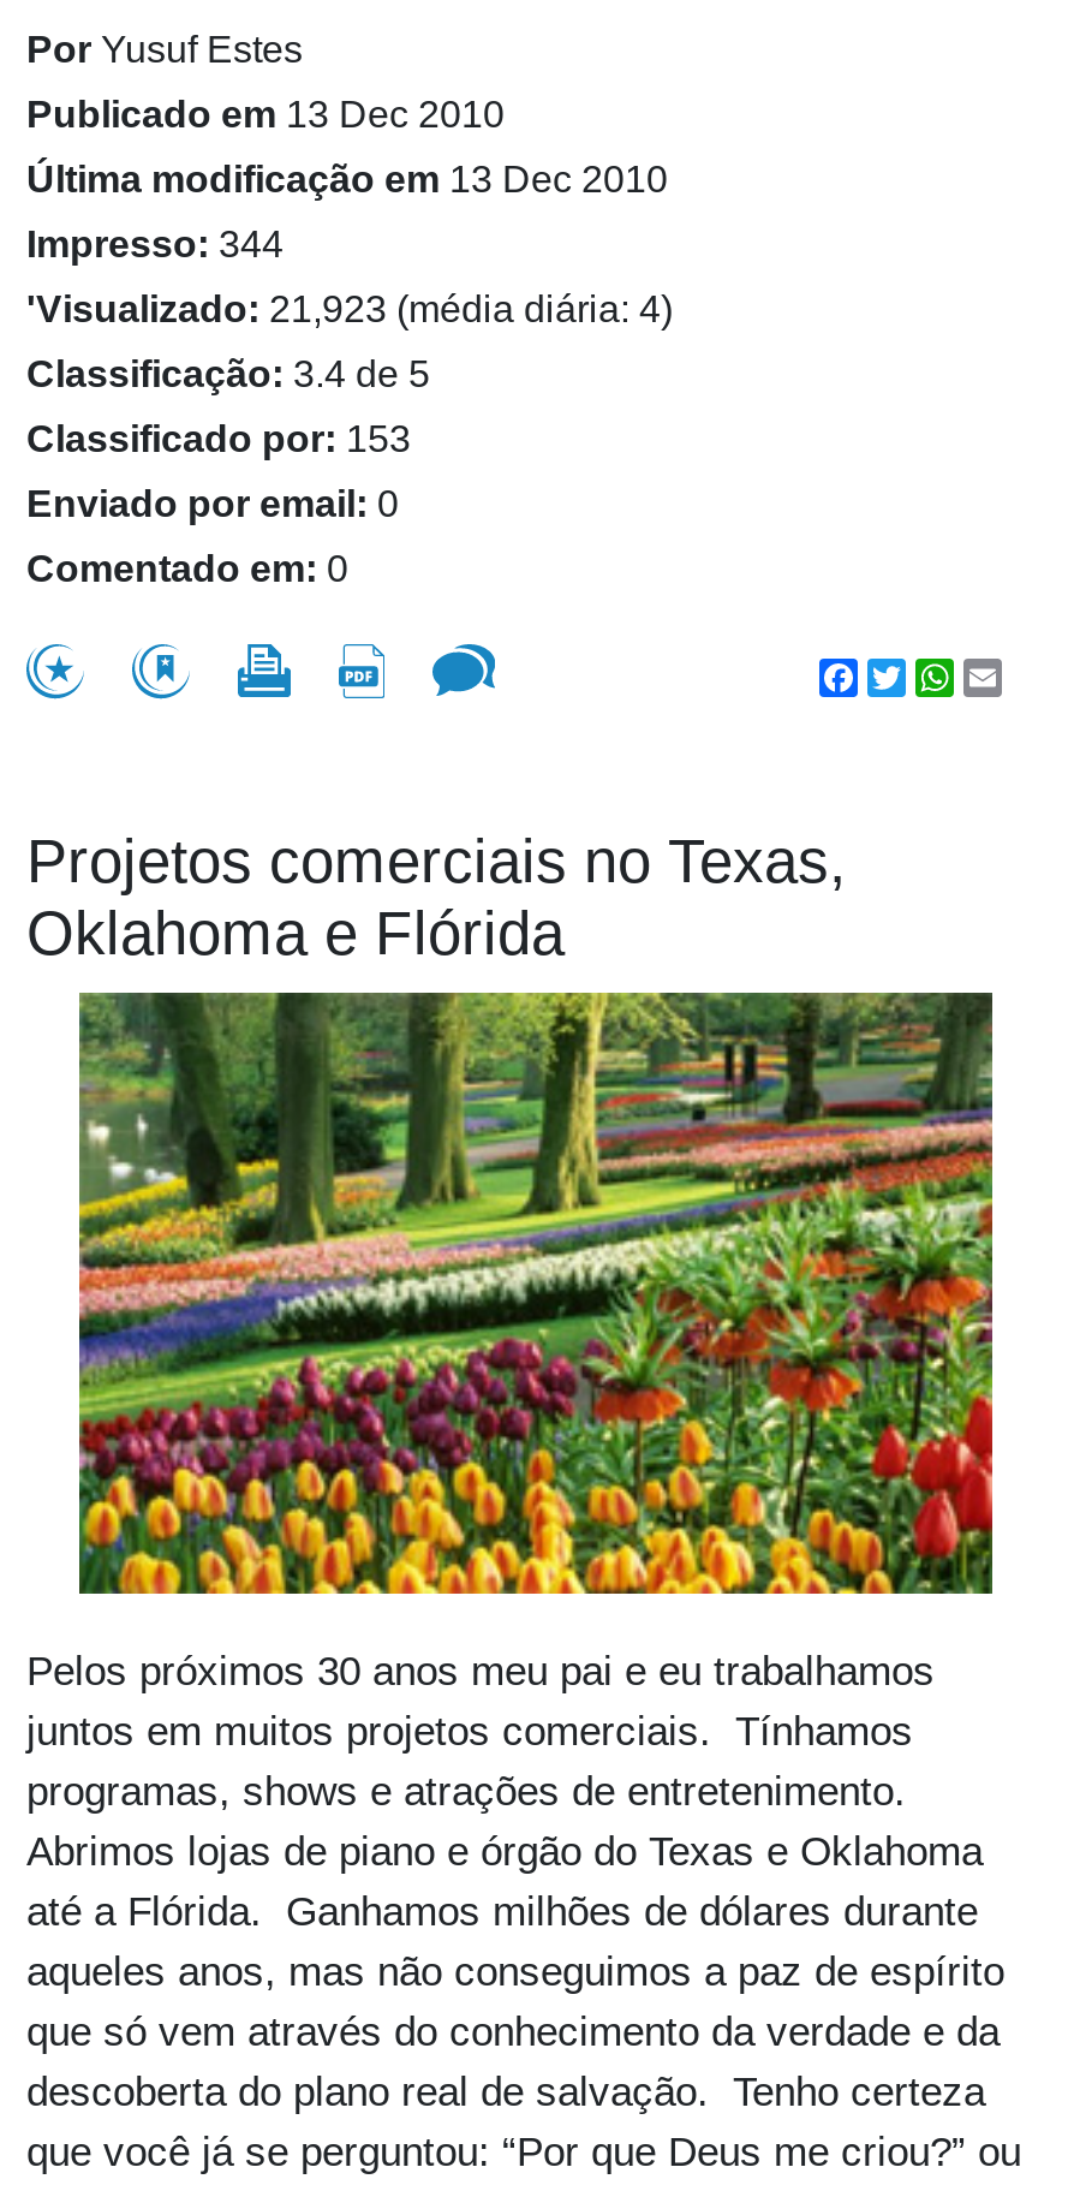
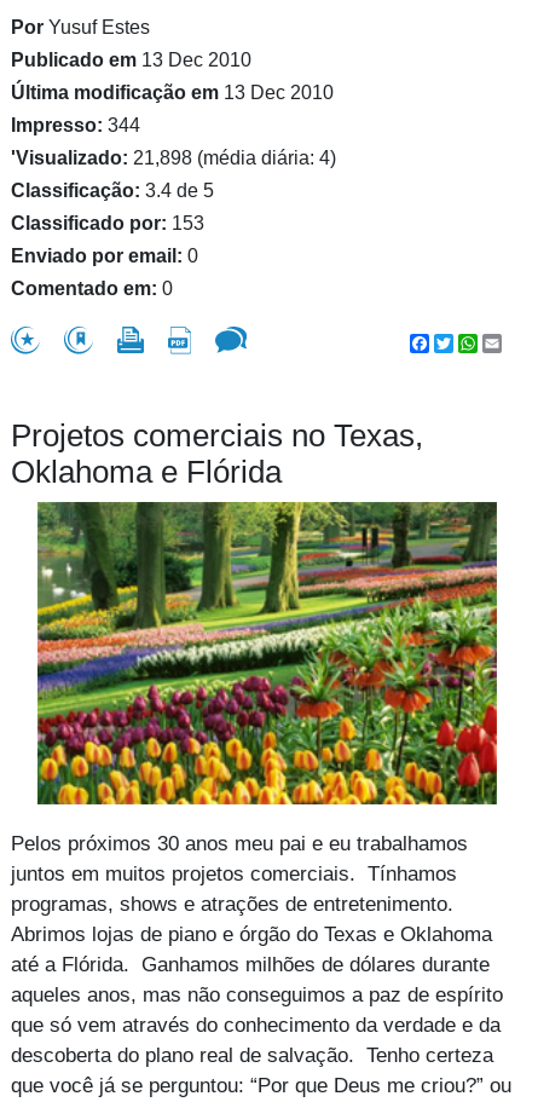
[26,288,673,329] 'Visualizado: 21,923 (média diária: 4) -> [11,148,336,168] 'Visualizado: 21,898 (média diária: 4)

